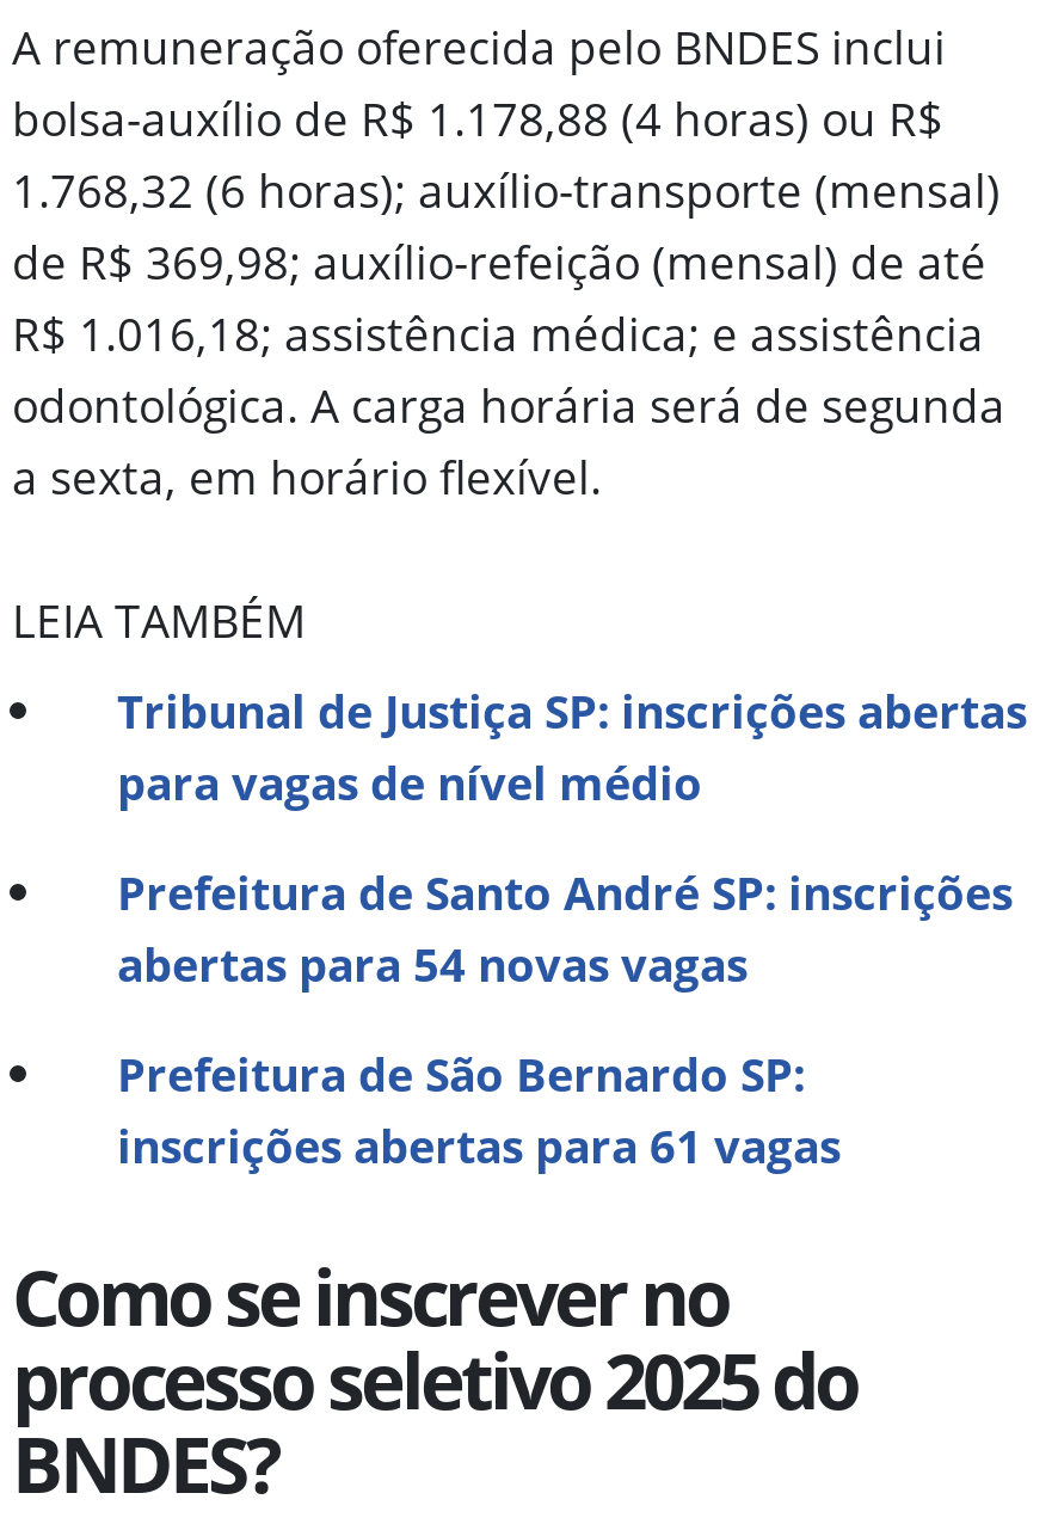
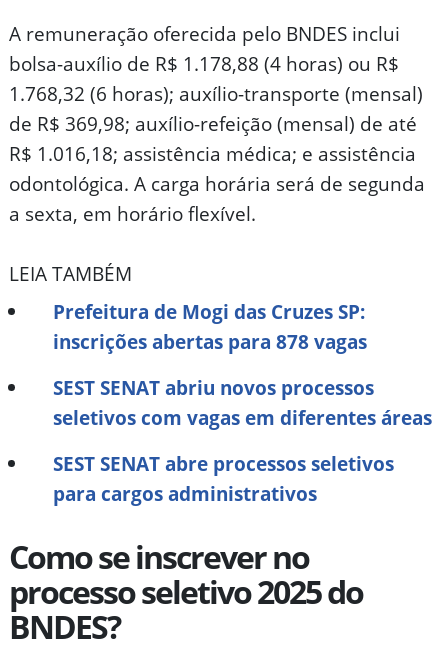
[117,679,1027,815] Tribunal de Justiça SP: inscrições abertas | para vagas de nível médio -> [53,298,367,355] Prefeitura de Mogi das Cruzes SP: | inscrições abertas para 878 vagas
[117,860,1013,996] Prefeitura de Santo André SP: inscrições | abertas para 54 novas vagas -> [53,374,432,431] SEST SENAT abriu novos processos | seletivos com vagas em diferentes áreas
[117,1042,841,1178] Prefeitura de São Bernardo SP: | inscrições abertas para 61 vagas -> [53,450,394,507] SEST SENAT abre processos seletivos | para cargos administrativos

